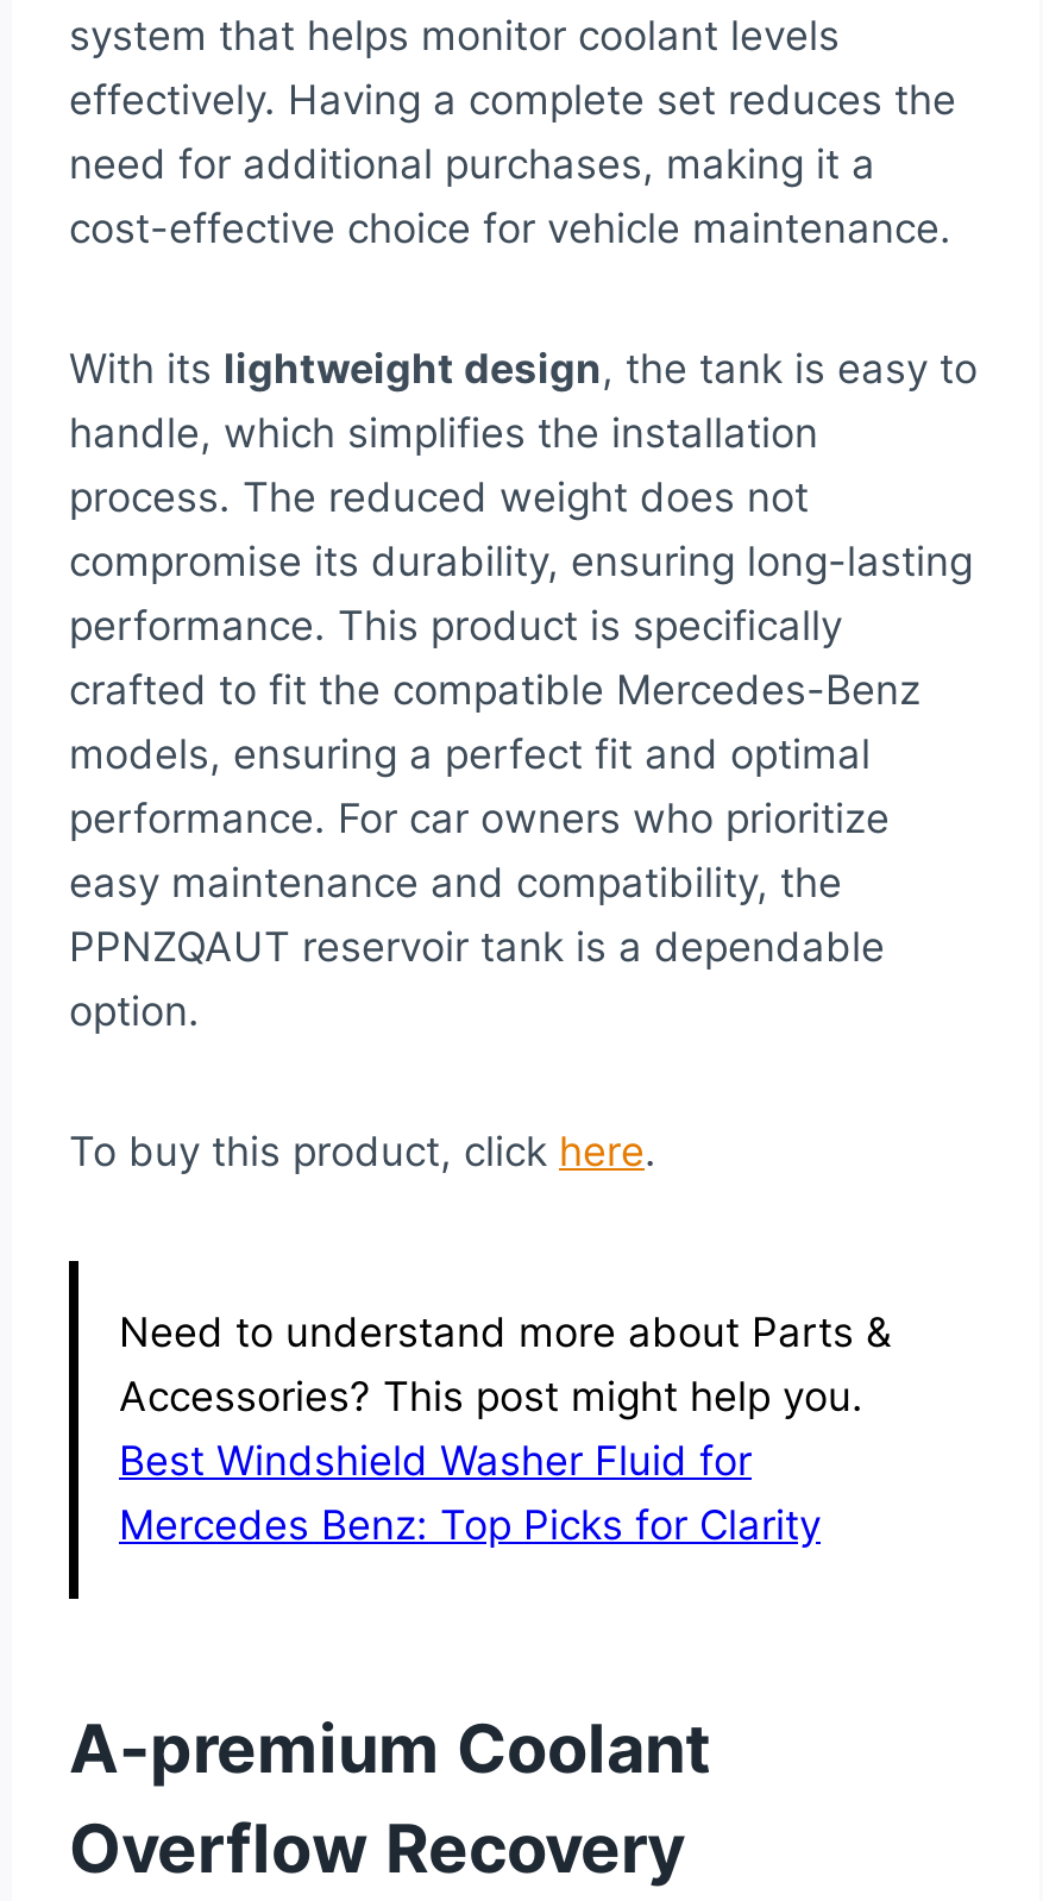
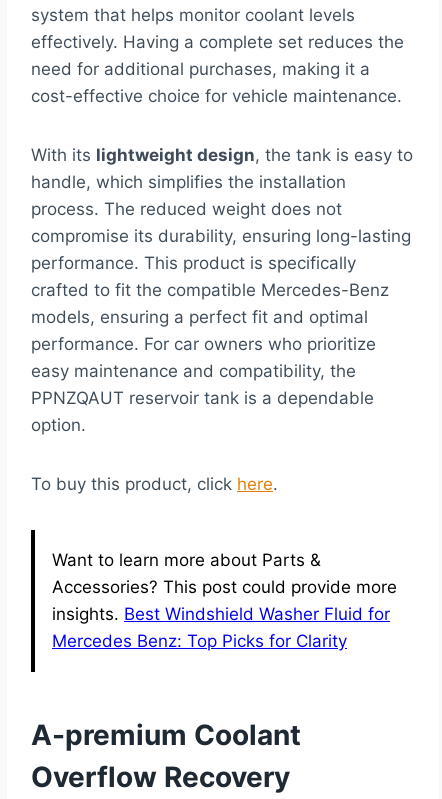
[119,1309,892,1485] Need to understand more about Parts & | Accessories? This post might help you. | Best Windshield Washer Fluid for -> [52,550,397,624] Want to learn more about Parts & | Accessories? This post could provide more | insights. Best Windshield Washer Fluid for

